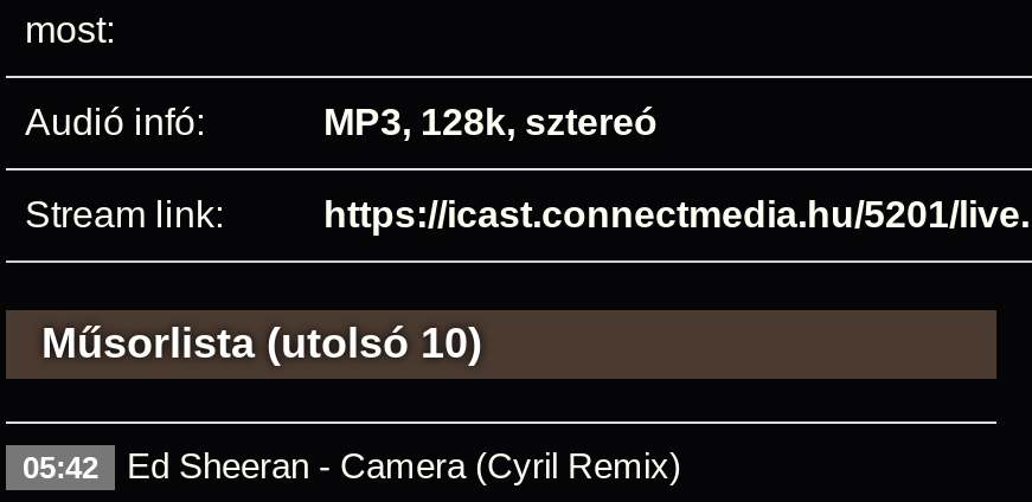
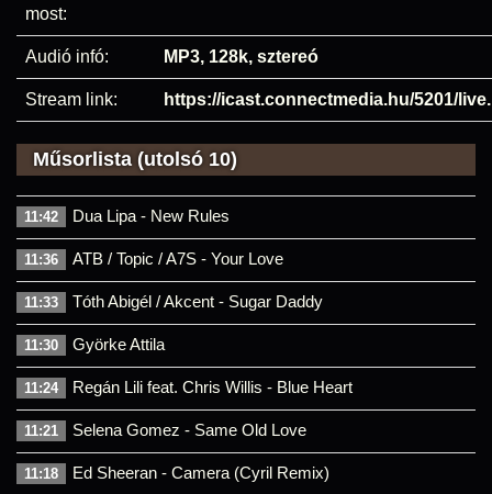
[23,451,98,486] 05:42 -> [24,206,353,482] 11:42 | Dua Lipa - New Rules | 11:36 | ATB / Topic / A7S - Your Love | 11:33 | Tóth Abigél / Akcent - Sugar Daddy | 11:30 | Györke Attila | 11:24 | Regán Lili feat. Chris Willis - Blue Heart | 11:21 | Selena Gomez - Same Old Love | 11:18

